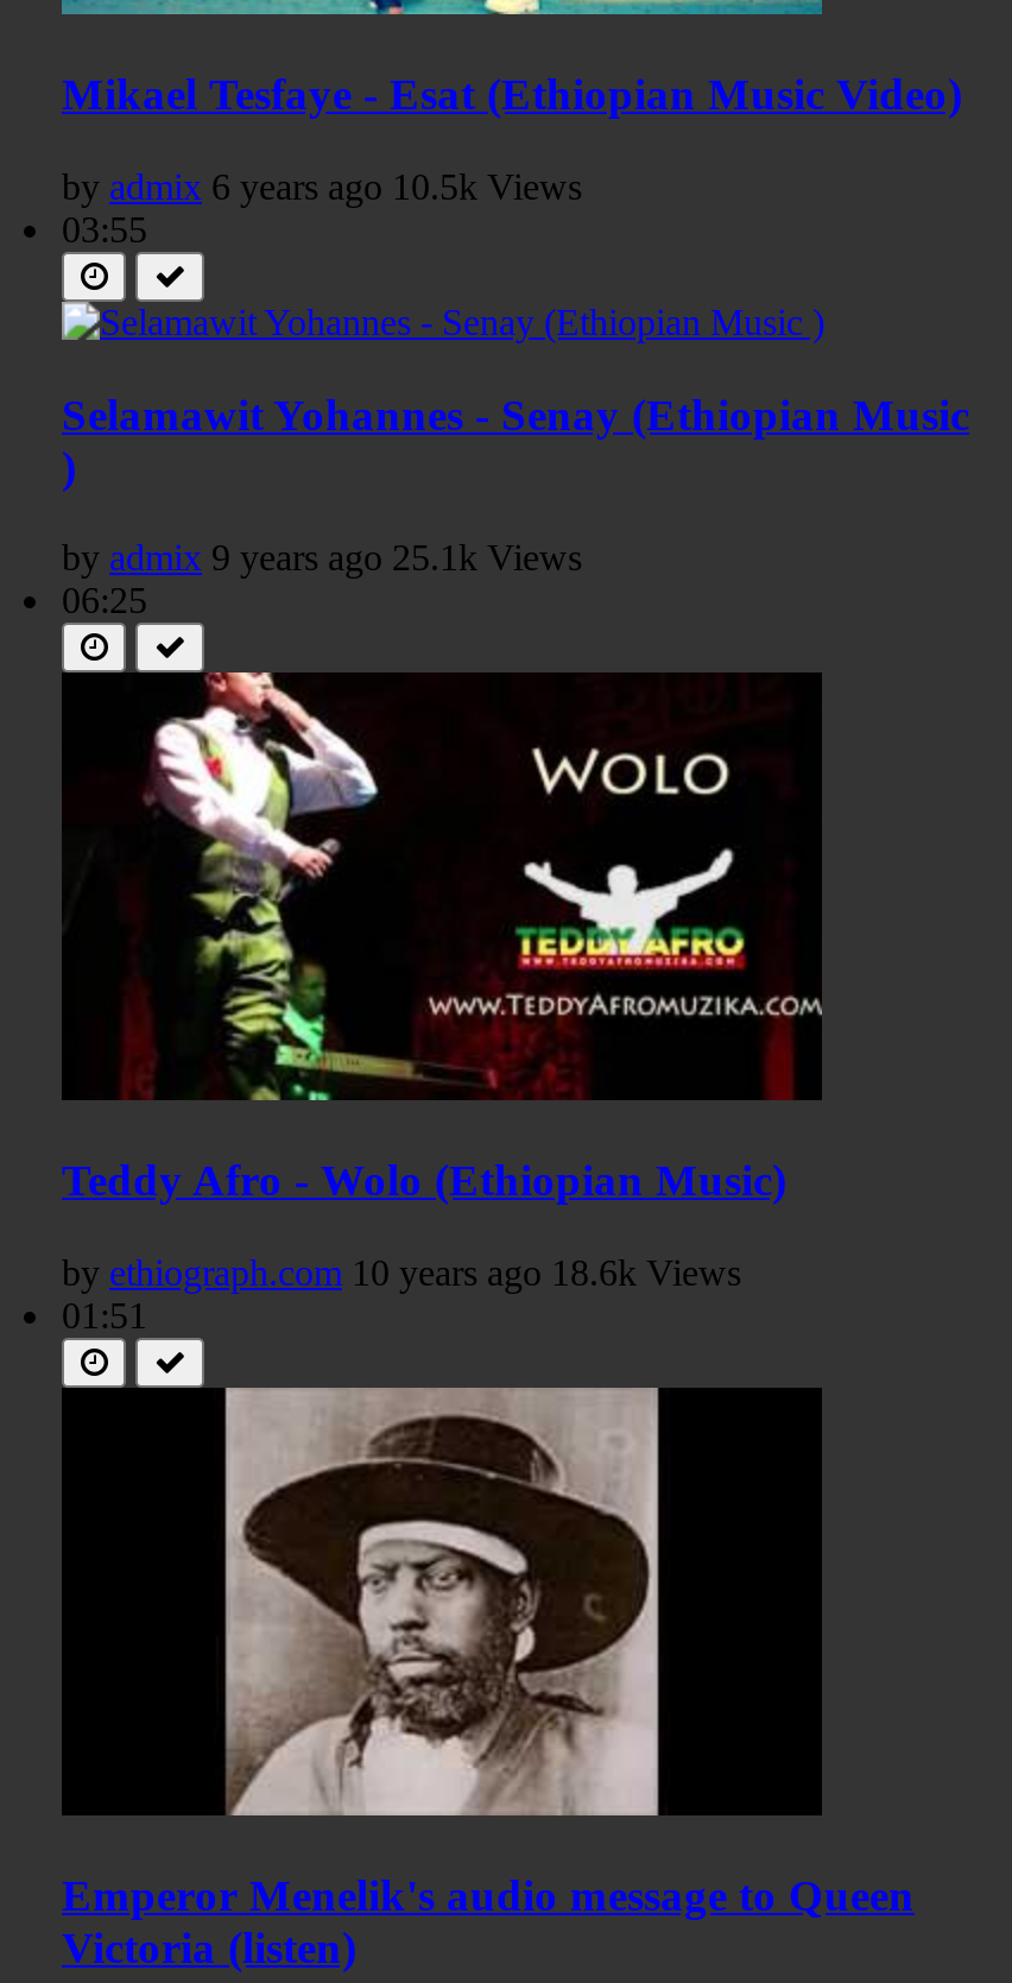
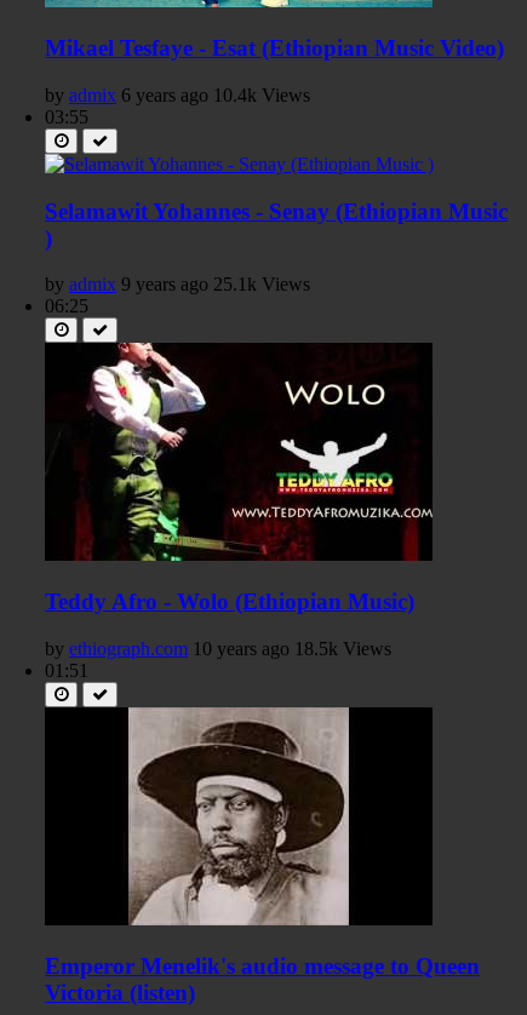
[62,166,582,206] by admix 6 years ago 10.5k Views -> [45,85,310,105] by admix 6 years ago 10.4k Views
[62,1252,741,1292] by ethiograph.com 10 years ago 18.6k Views -> [45,638,391,659] by ethiograph.com 10 years ago 18.5k Views

